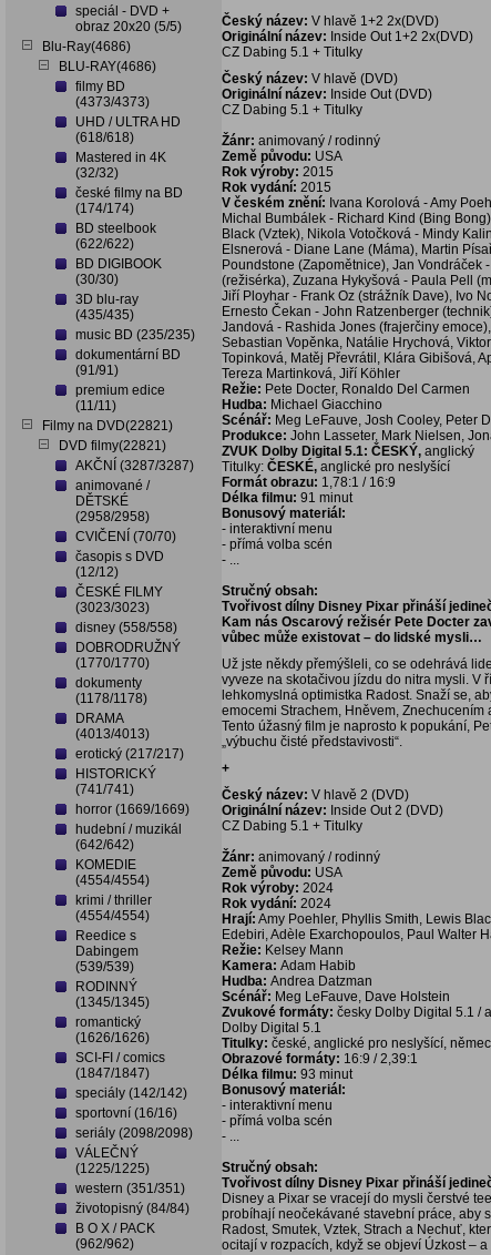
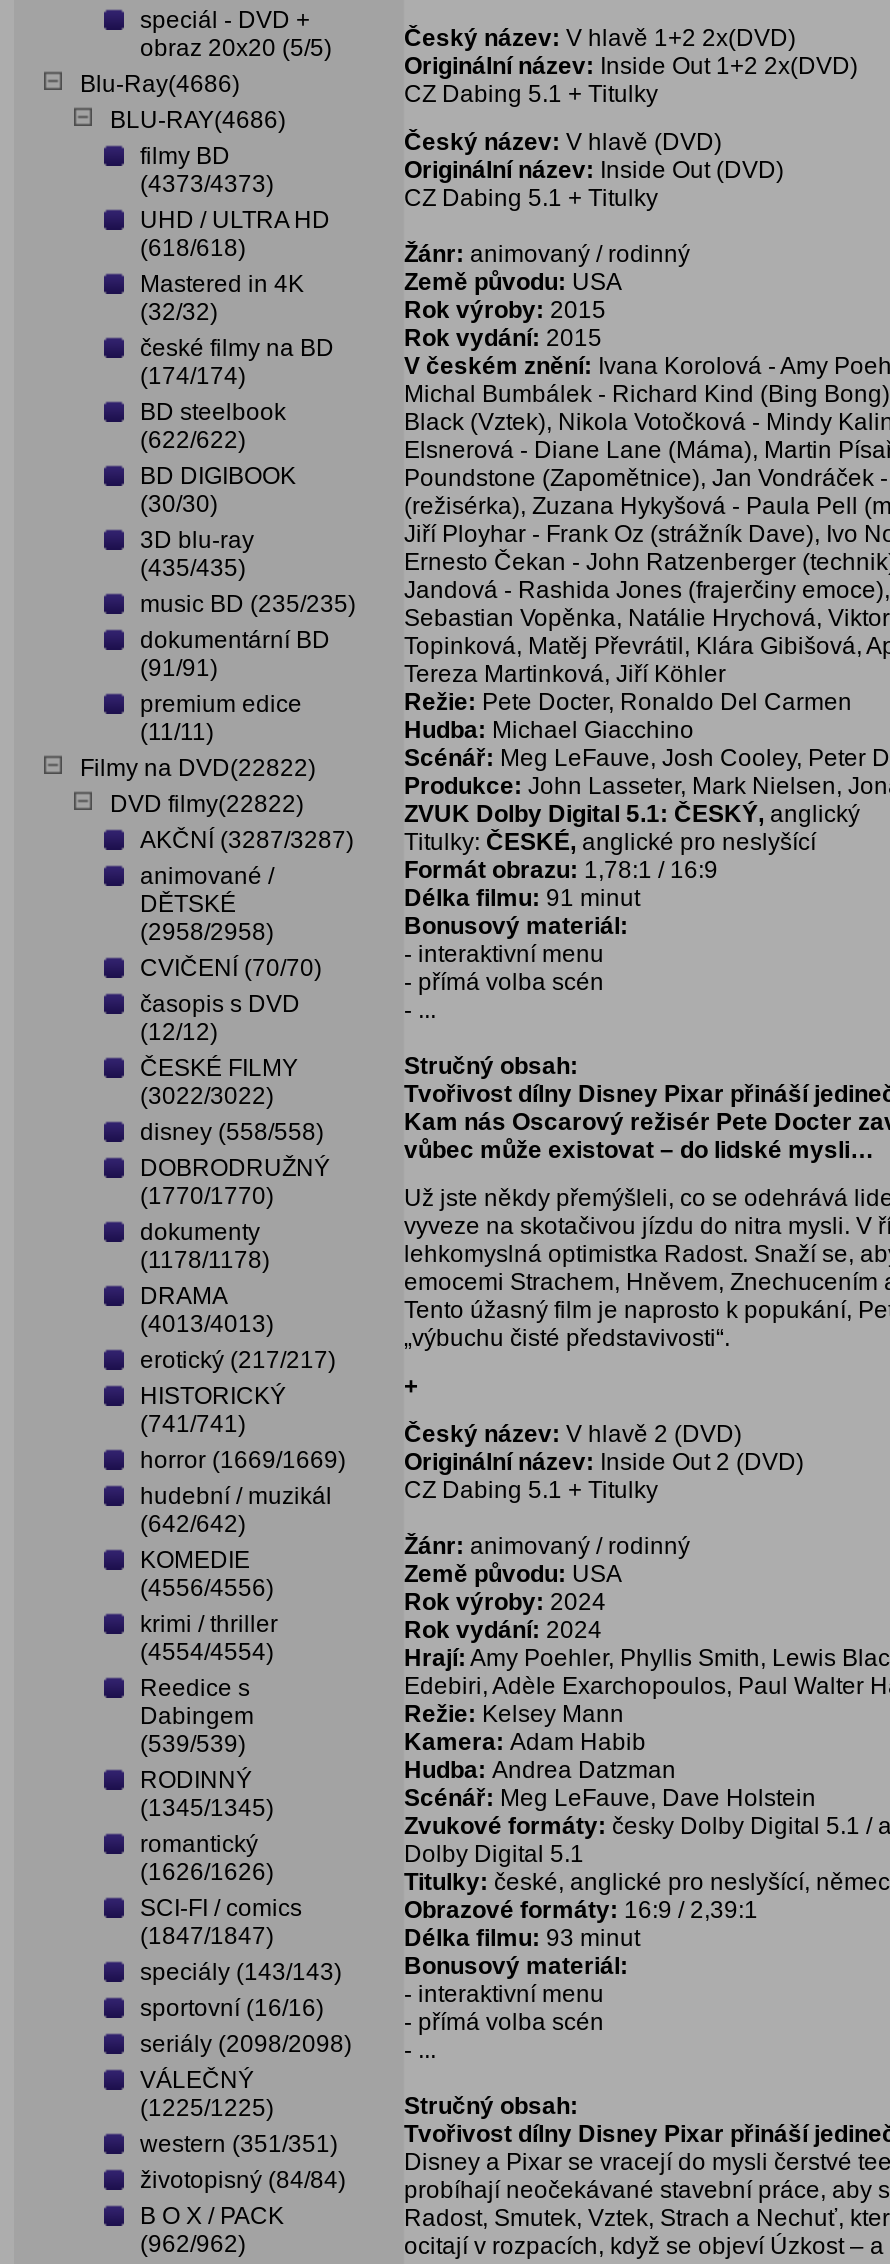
[42,418,173,433] Filmy na DVD(22821) -> [80,754,316,782] Filmy na DVD(22822)
[59,438,166,453] DVD filmy(22821) -> [110,790,304,818] DVD filmy(22822)
[75,600,150,615] (3023/3023) -> [140,1082,274,1110] (3022/3022)
[75,873,150,888] (4554/4554) -> [140,1574,274,1602] (4556/4556)
[75,1085,187,1101] speciály (142/142) -> [140,1958,342,1986] speciály (143/143)

